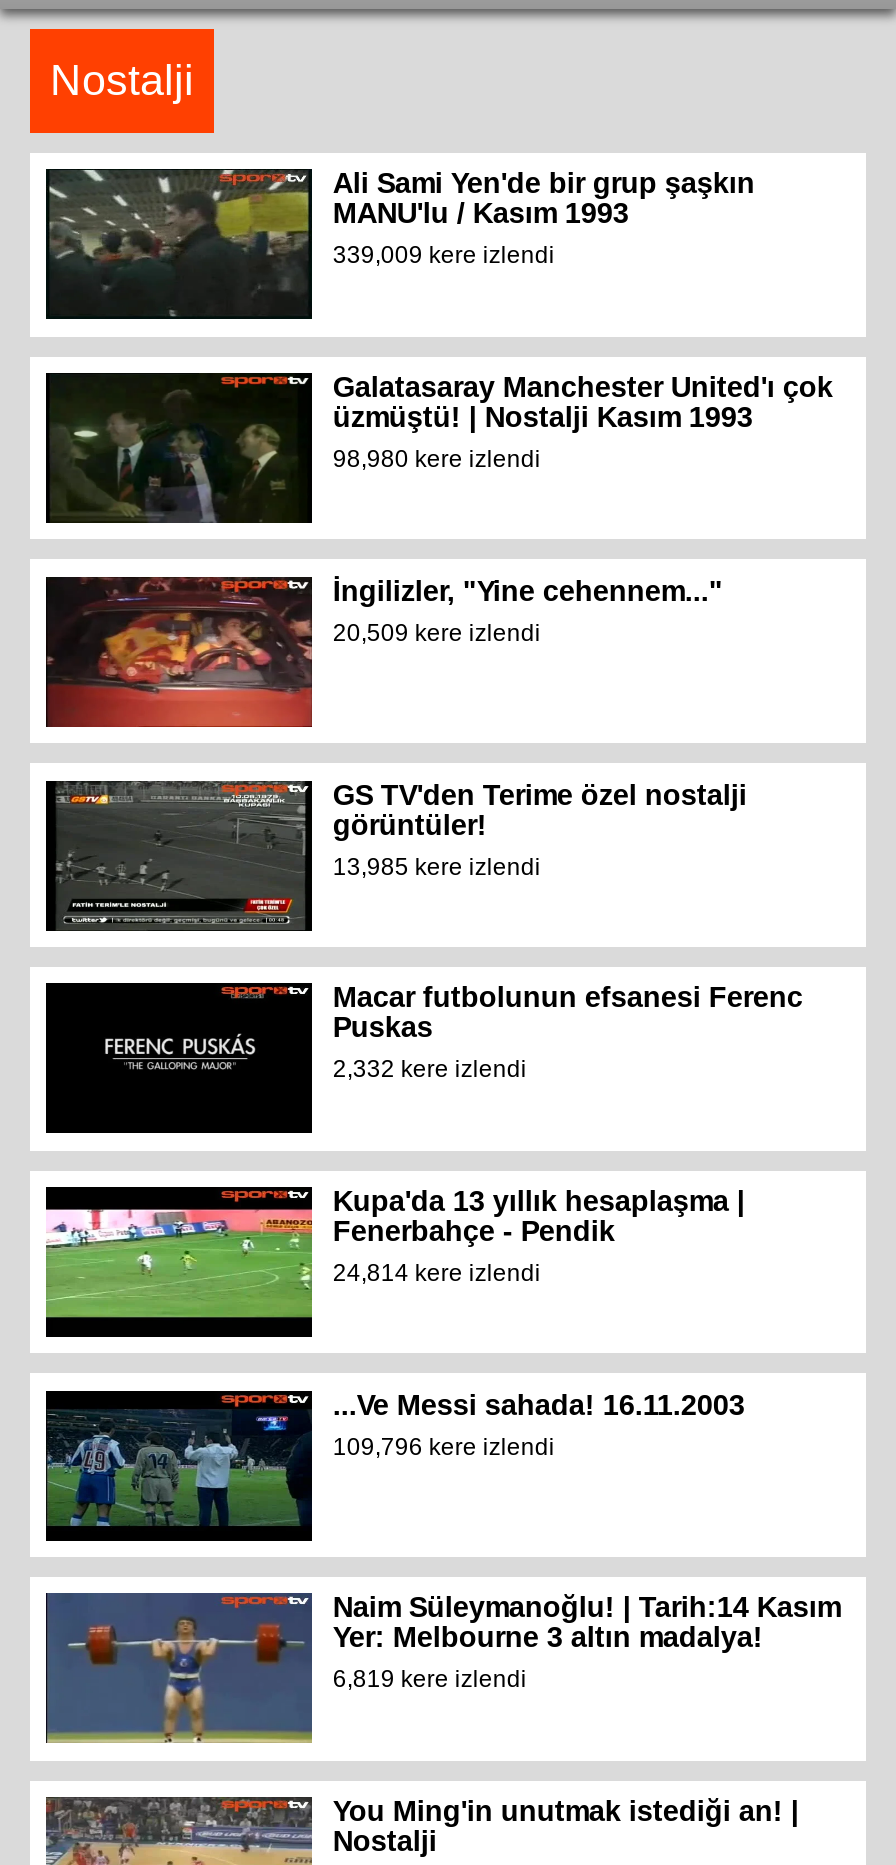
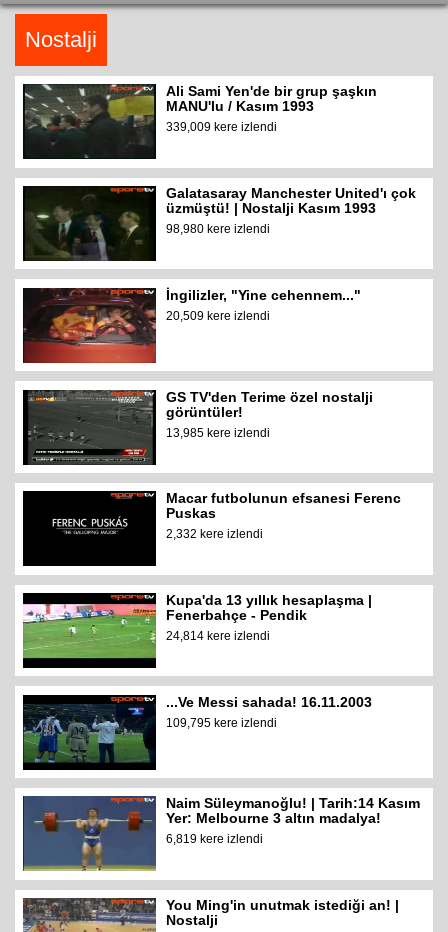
[333,1432,555,1460] 109,796 kere izlendi -> [166,716,277,730] 109,795 kere izlendi

